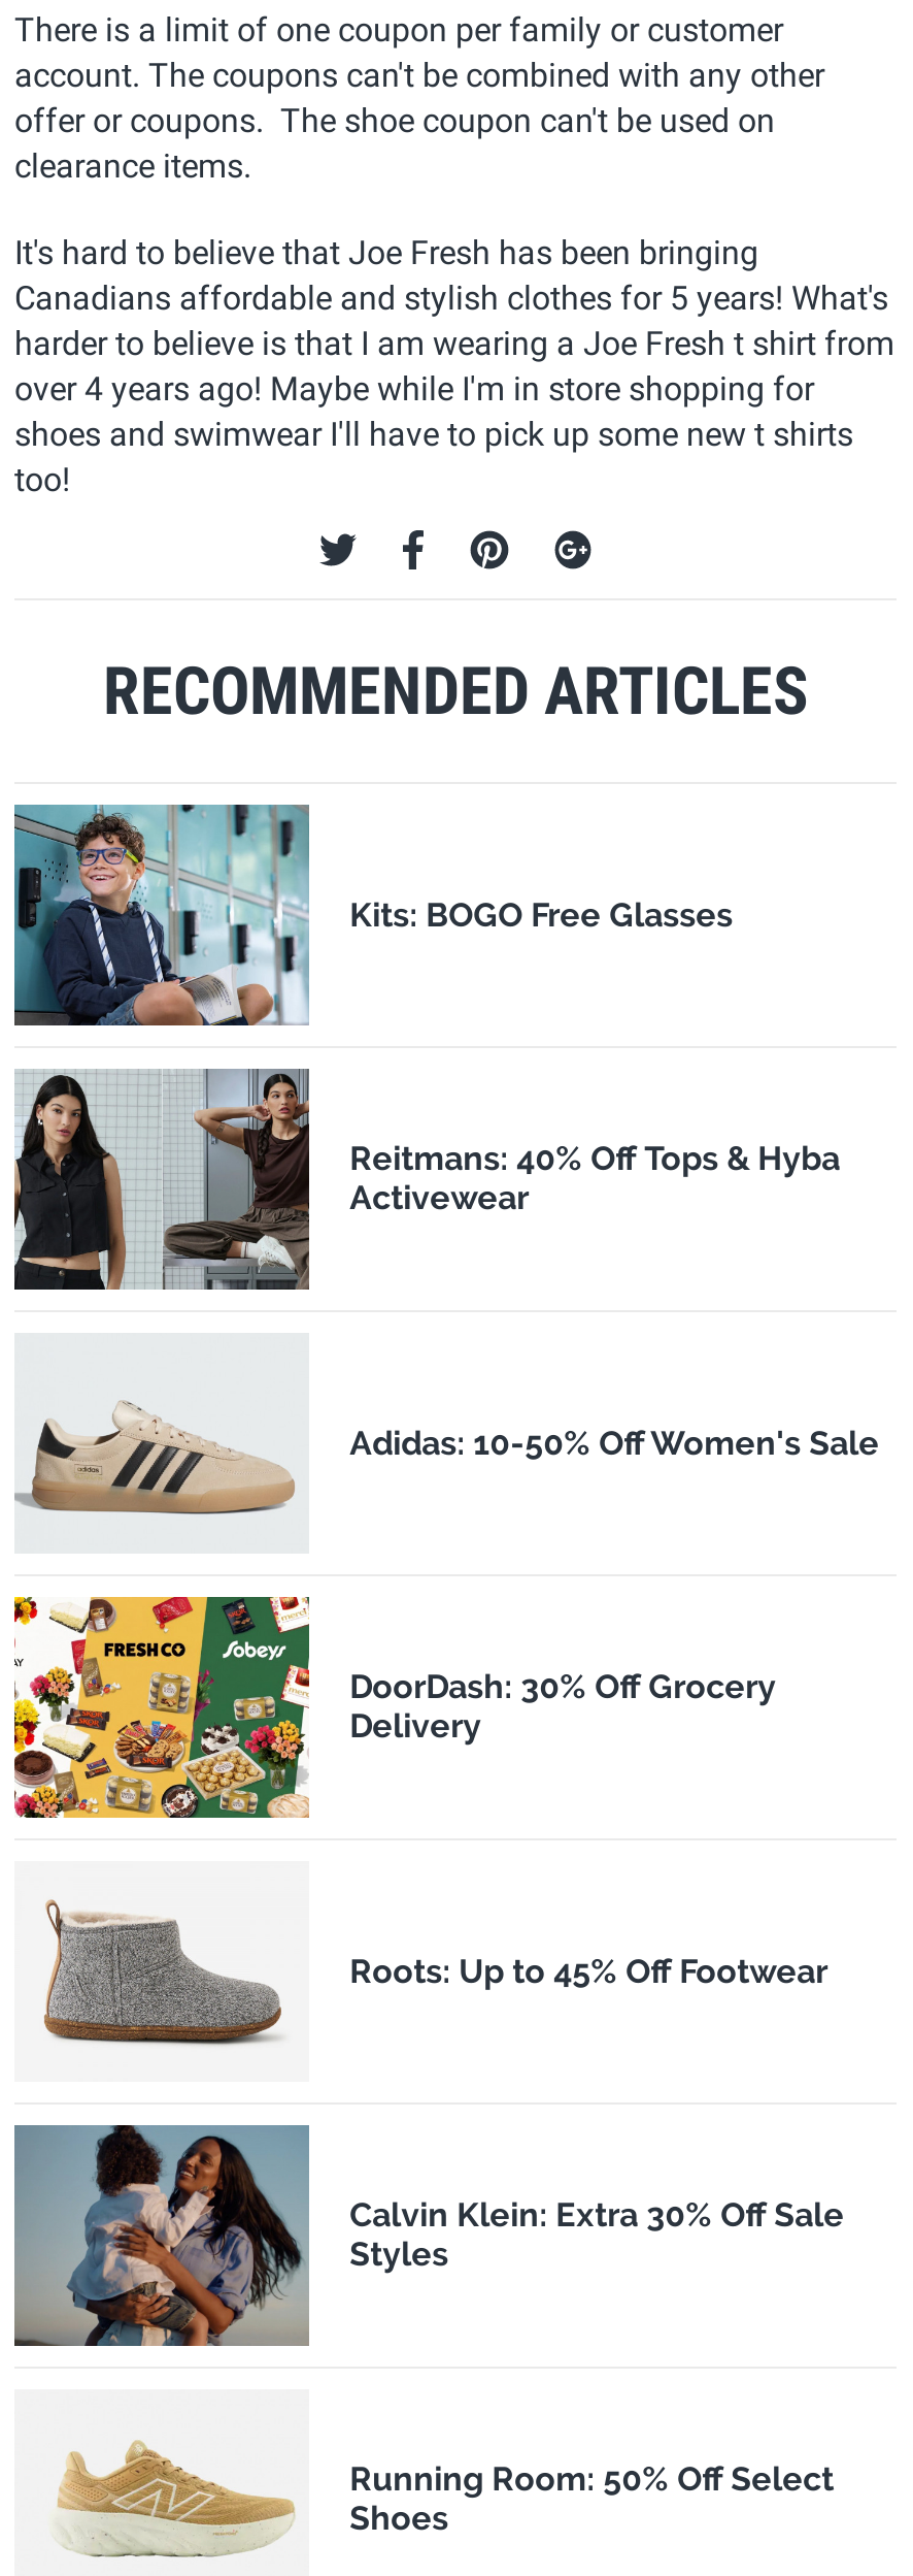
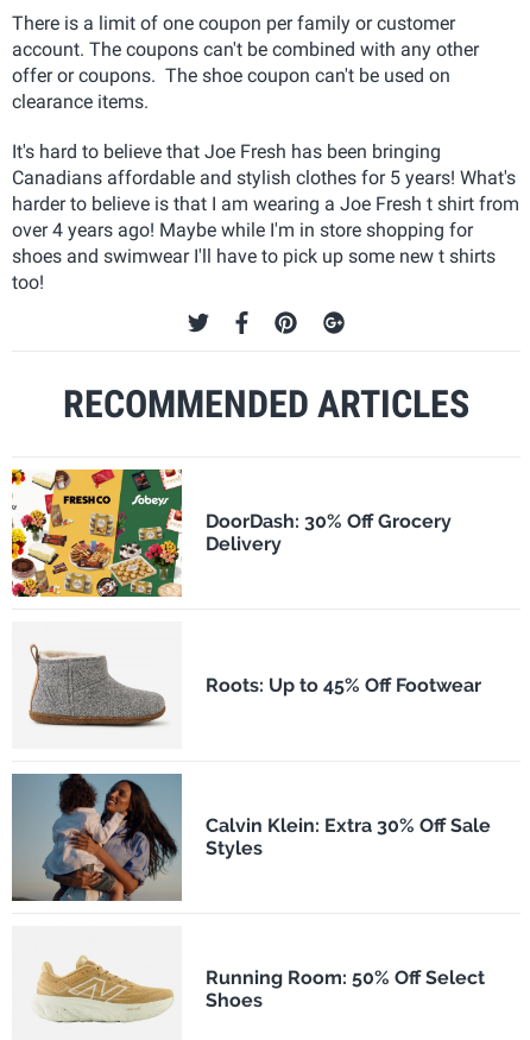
[12,803,733,1028] [image] | Kits: BOGO Free Glasses -> none
[12,1067,840,1292] [image] | Reitmans: 40% Off Tops & Hyba | Activewear -> none
[16,1399,879,1517] [image] | Adidas: 10-50% Off Women's Sale -> none

